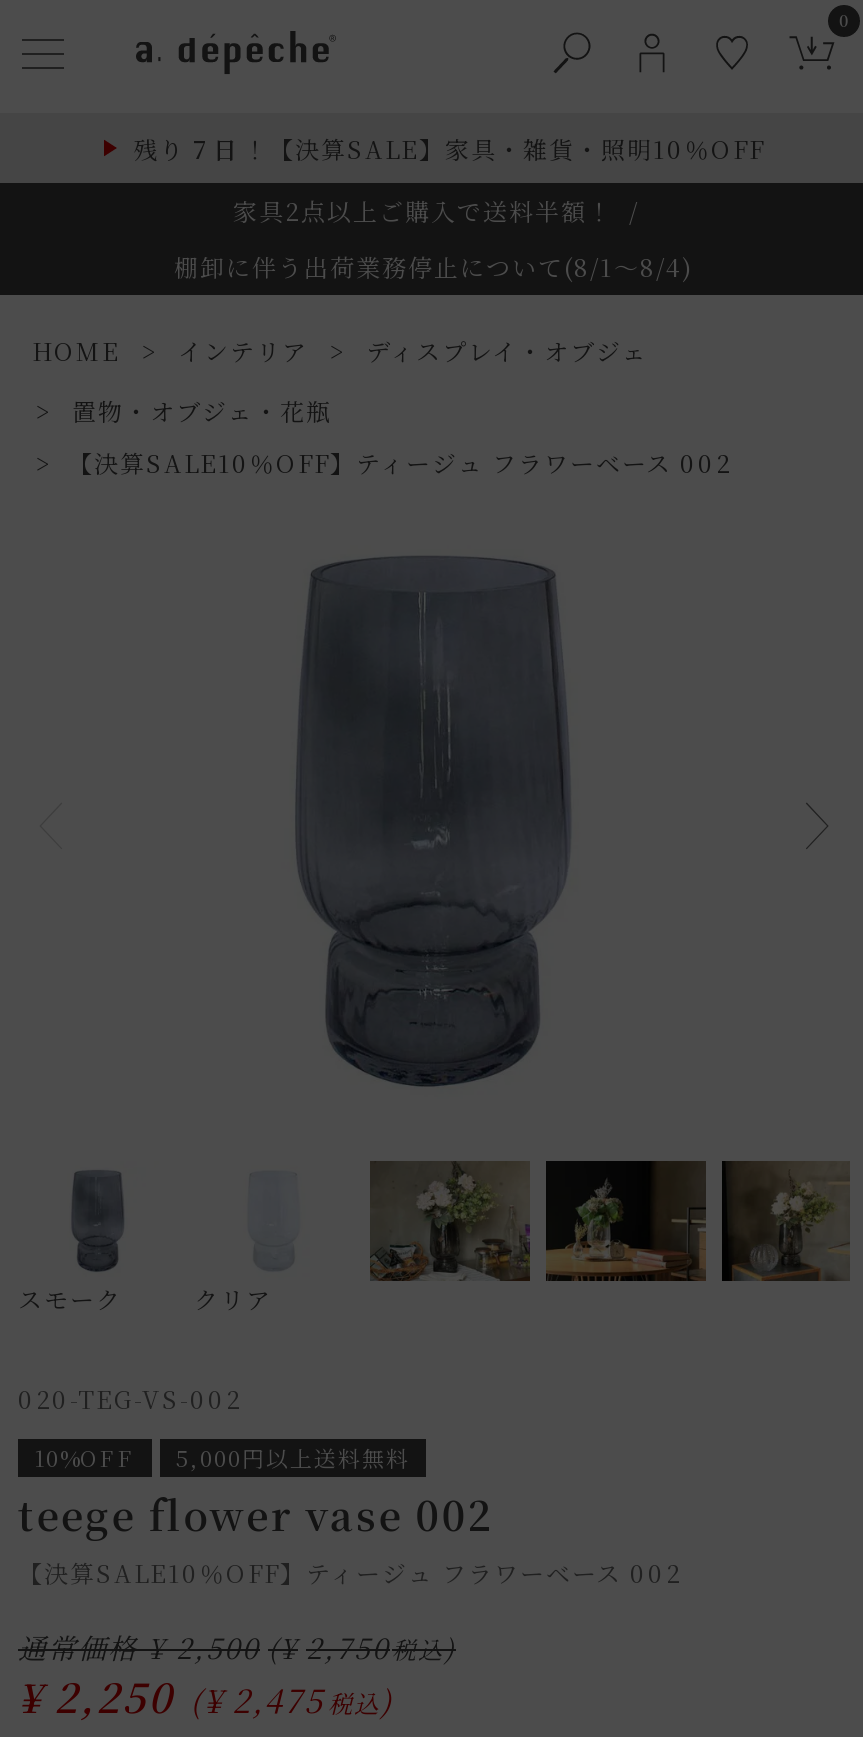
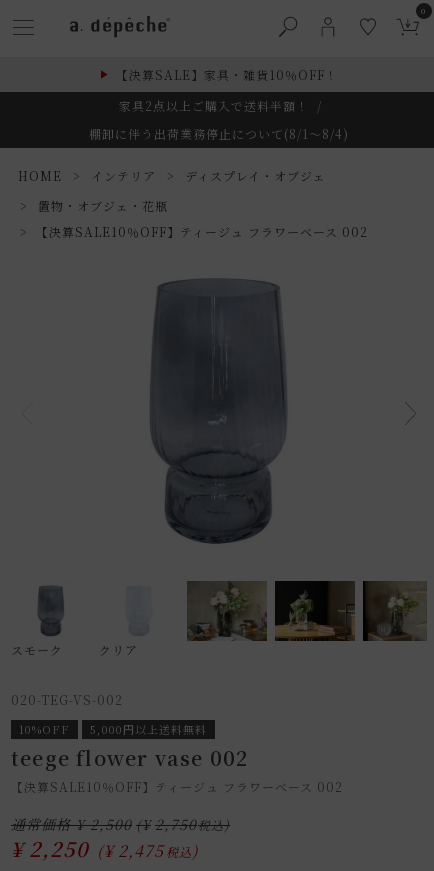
[133,130,765,164] 残り 7 日 ！【決算SALE】家具・雑貨・照明10％OFF -> [115,65,337,82] 【決算SALE】家具・雑貨10％OFF！

